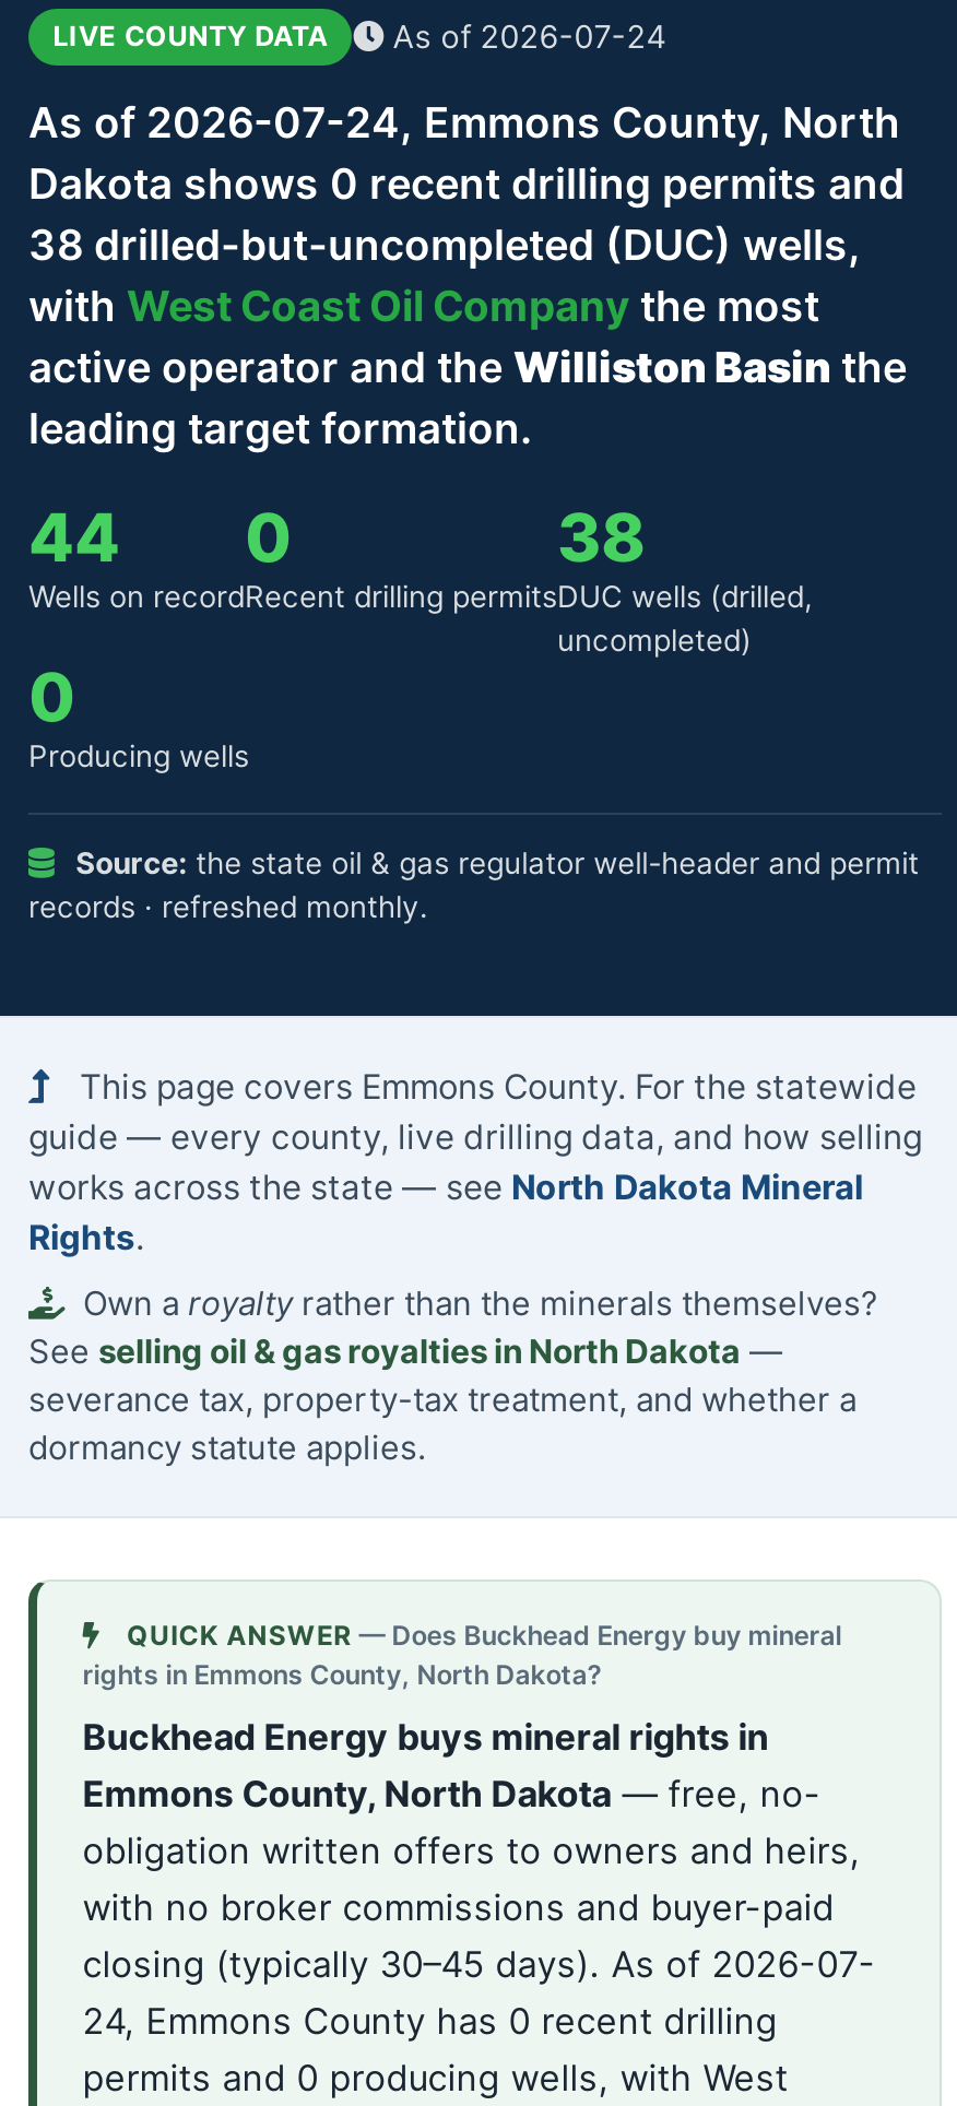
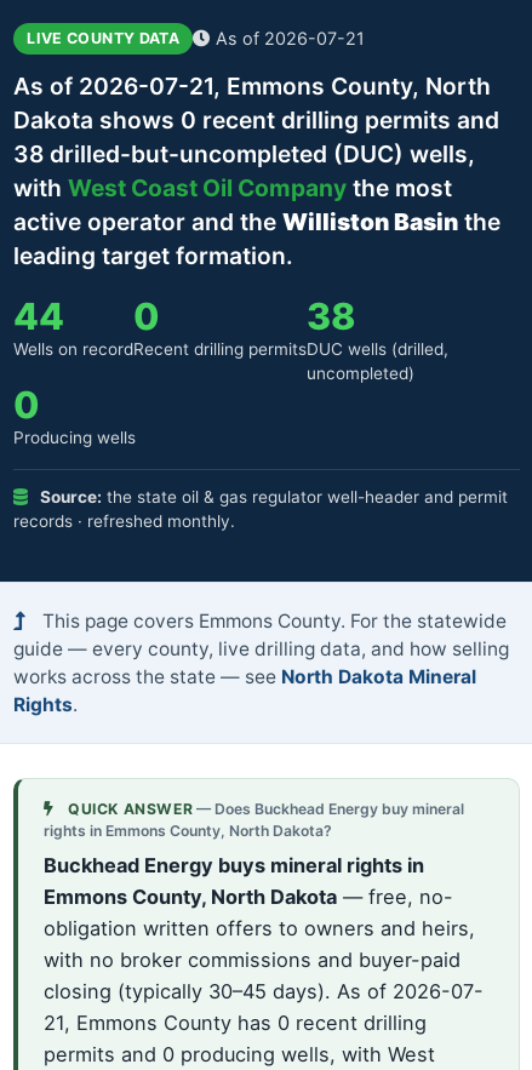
[53,18,666,55] LIVE COUNTY DATA As of 2026-07-24 -> [27,28,365,49] LIVE COUNTY DATA As of 2026-07-21
[28,95,900,148] As of 2026-07-24, Emmons County, North -> [13,71,491,100] As of 2026-07-21, Emmons County, North
[28,1282,878,1467] Own a royalty rather than the minerals themselves? | See selling oil & gas royalties in North Dakota — | severance tax, property-tax treatment, and whether a | dormancy statute applies. -> none
[83,1999,777,2043] 24, Emmons County has 0 recent drilling -> [43,1011,426,1035] 21, Emmons County has 0 recent drilling

